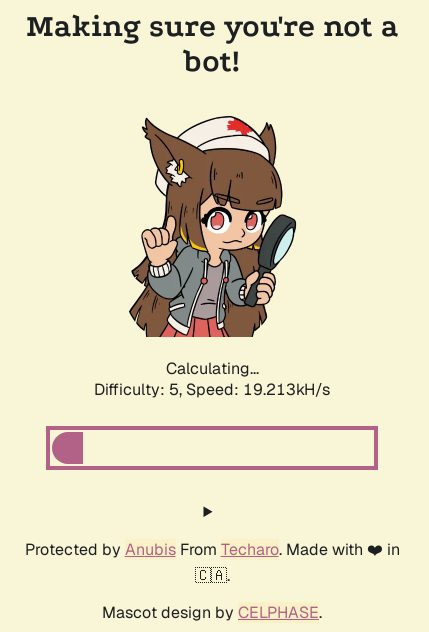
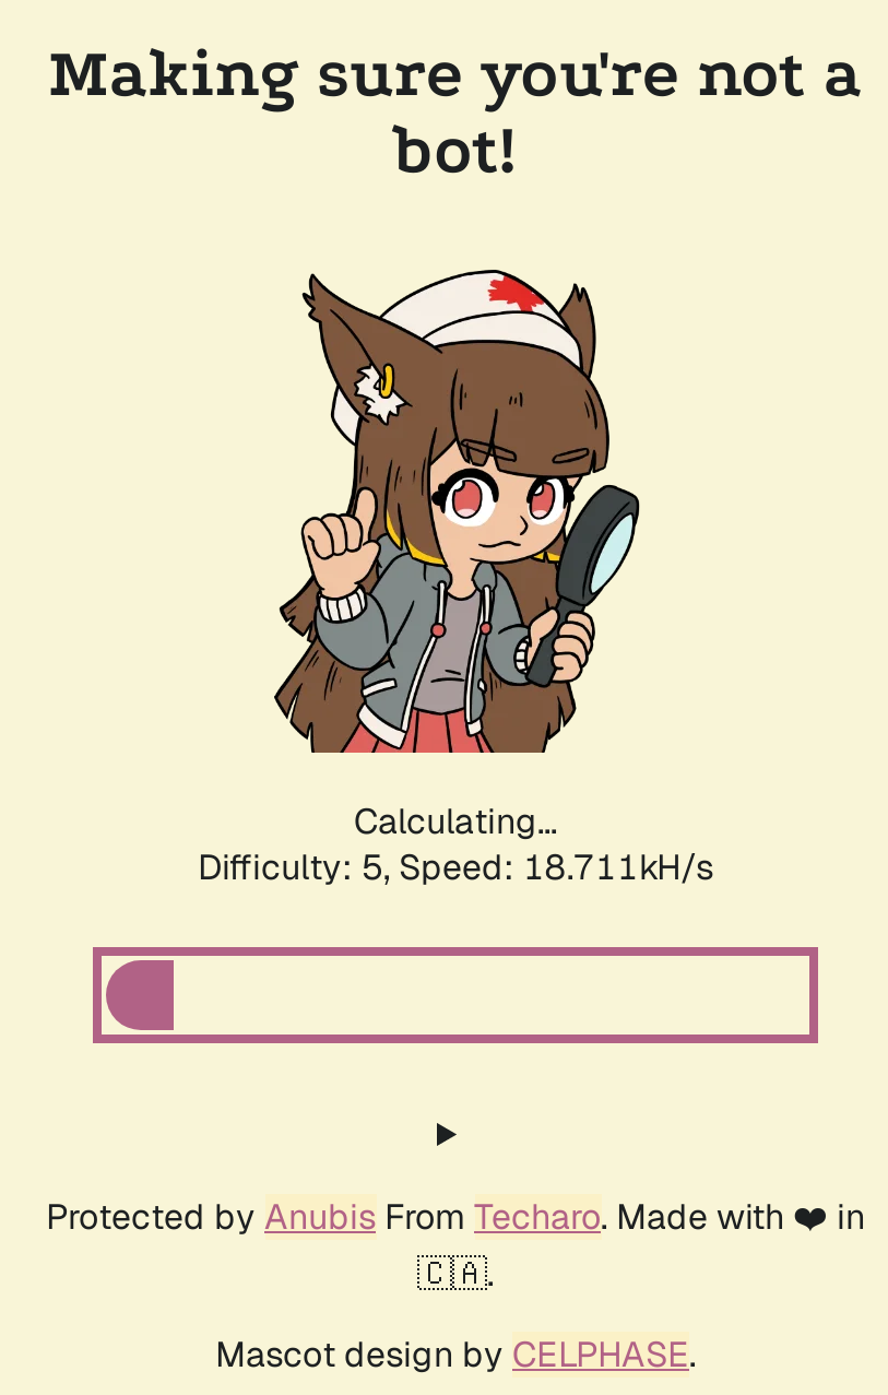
[94,379,330,400] Difficulty: 5, Speed: 19.213kH/s -> [198,844,713,890] Difficulty: 5, Speed: 18.711kH/s

